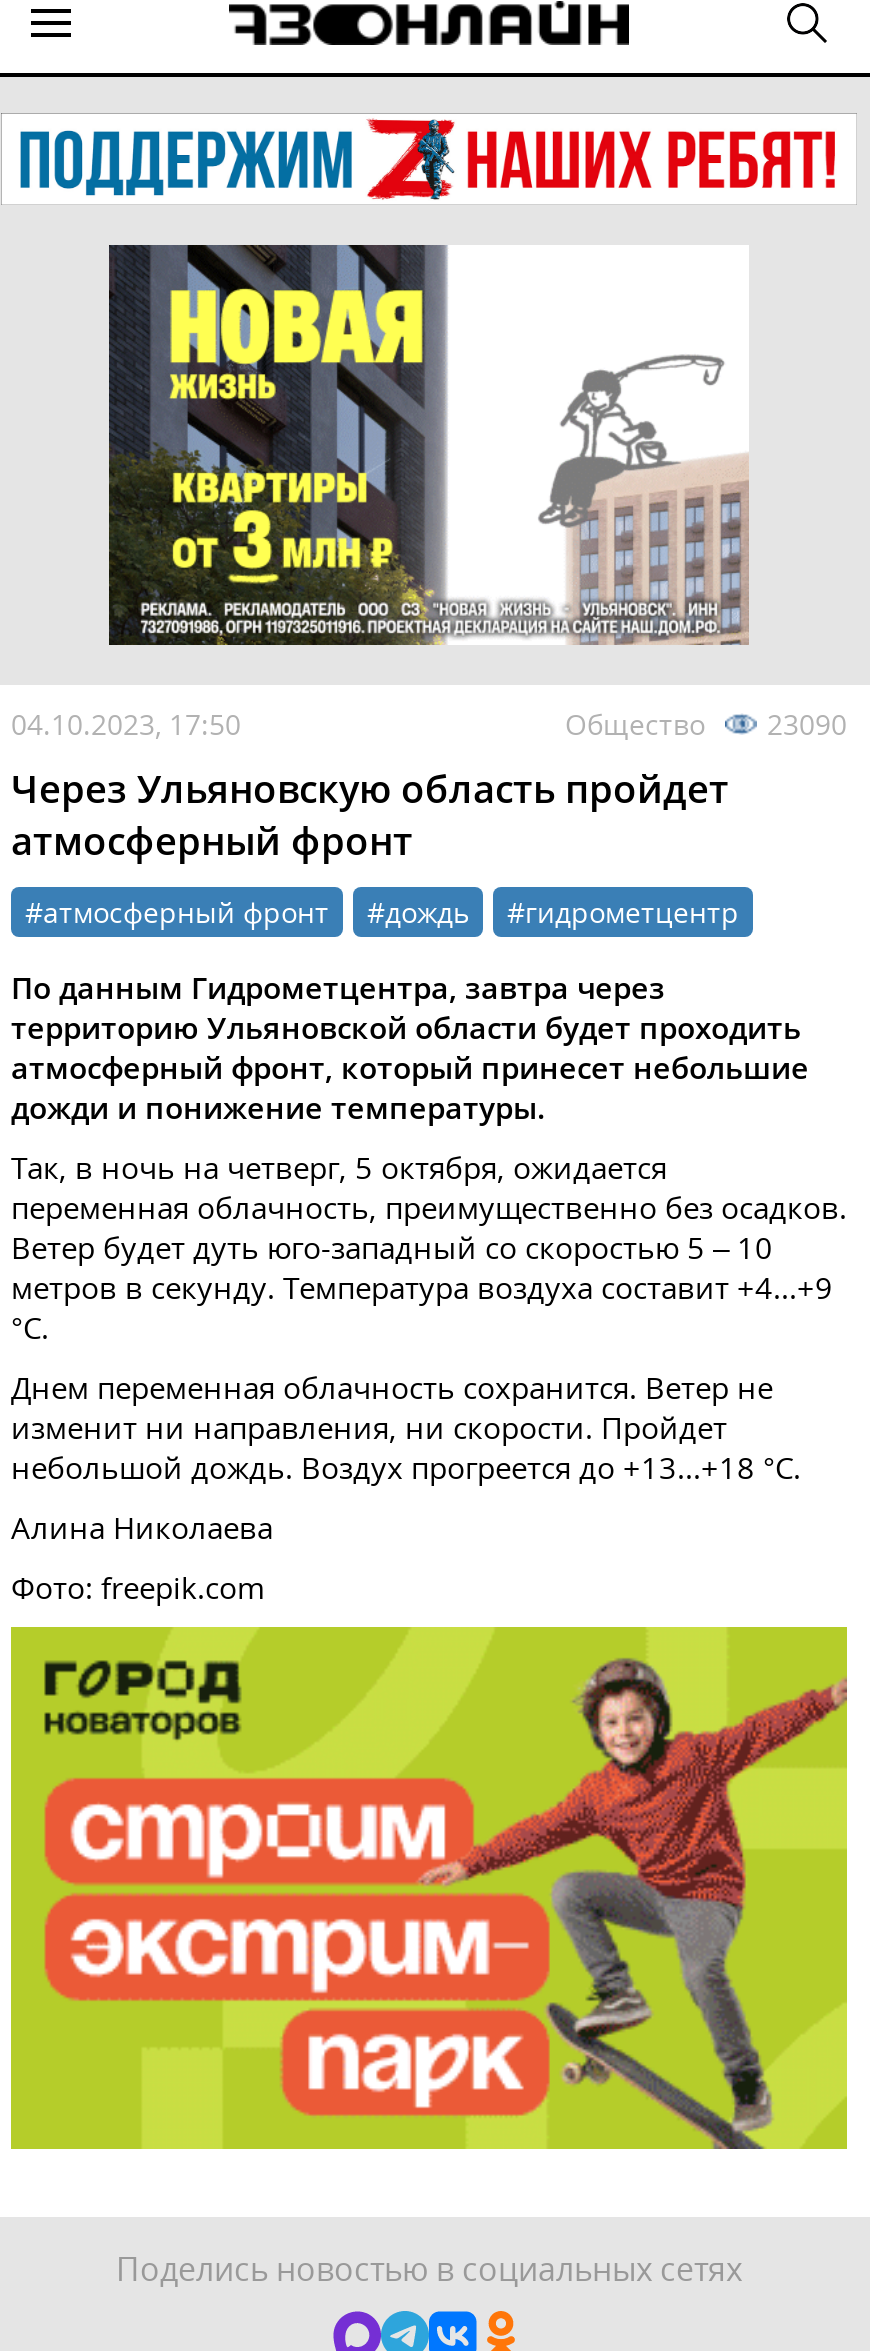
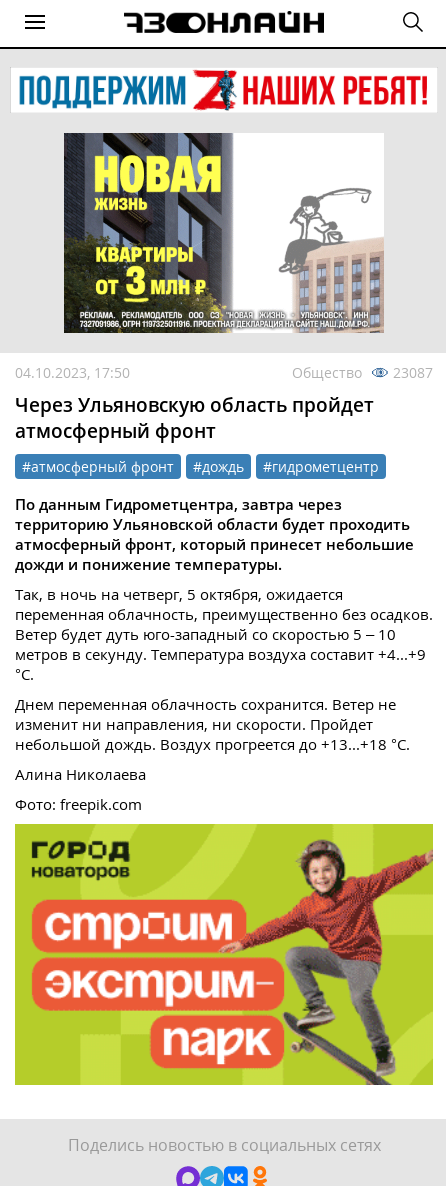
[565,705,847,743] Общество 23090 -> [292,363,433,382] Общество 23087

